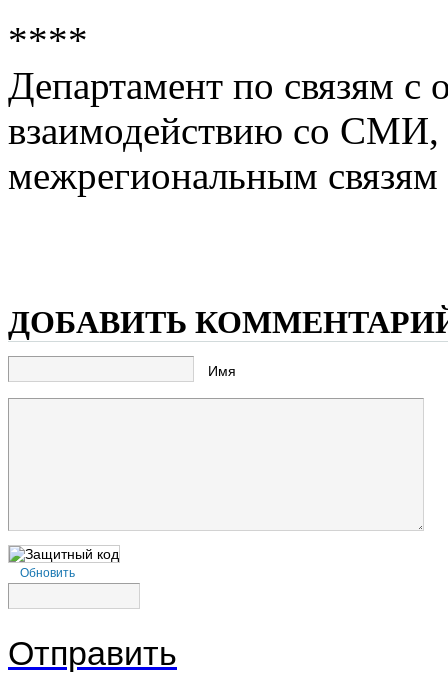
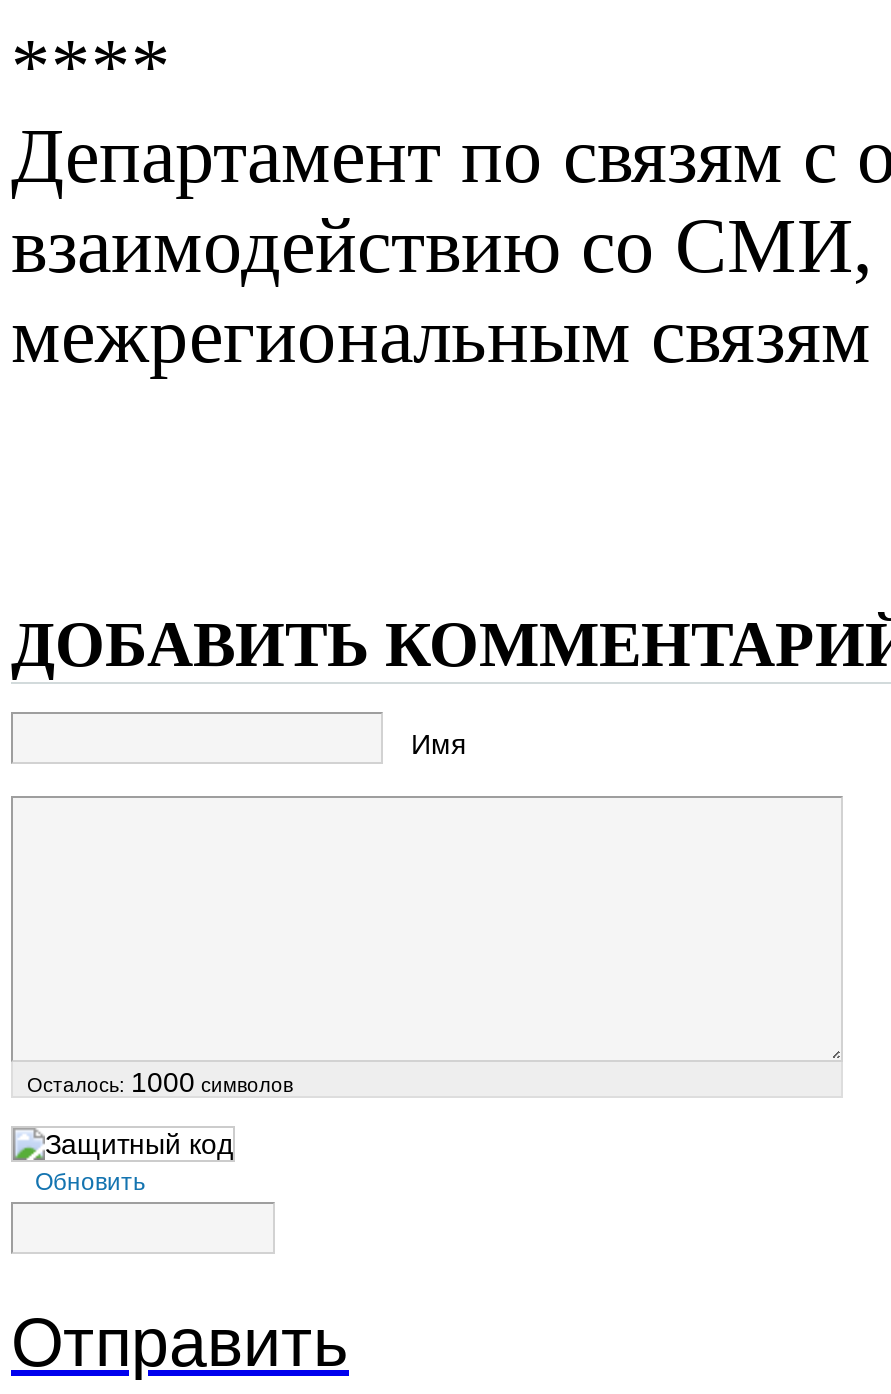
none -> [27,1066,293,1098] Осталось: 1000 символов

